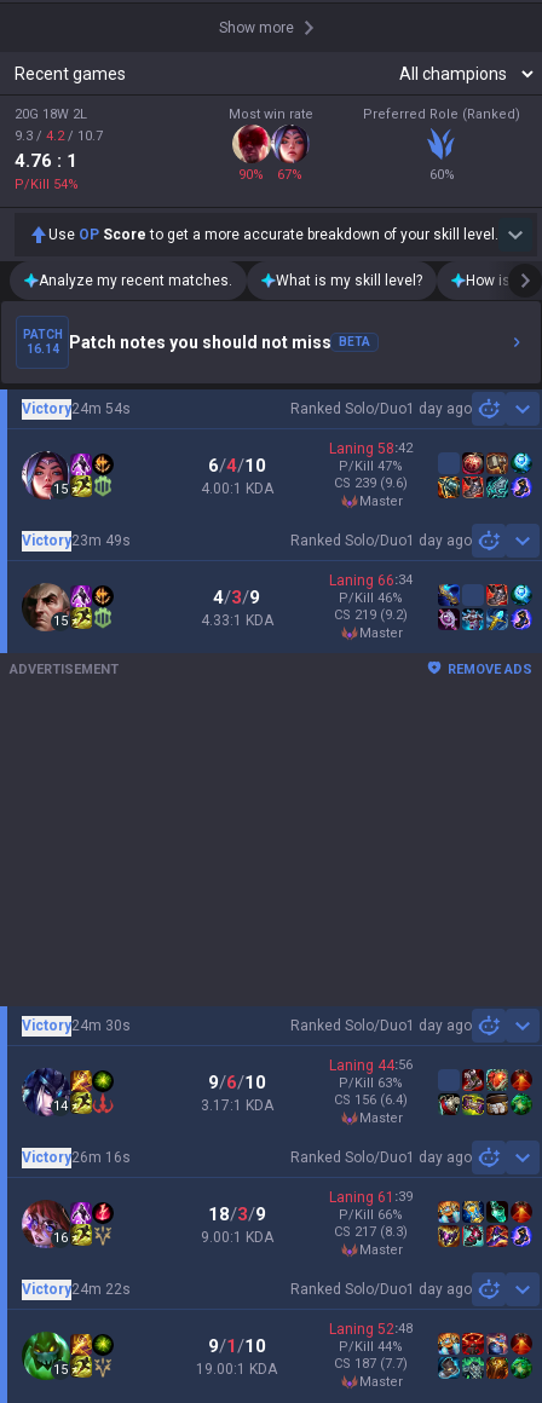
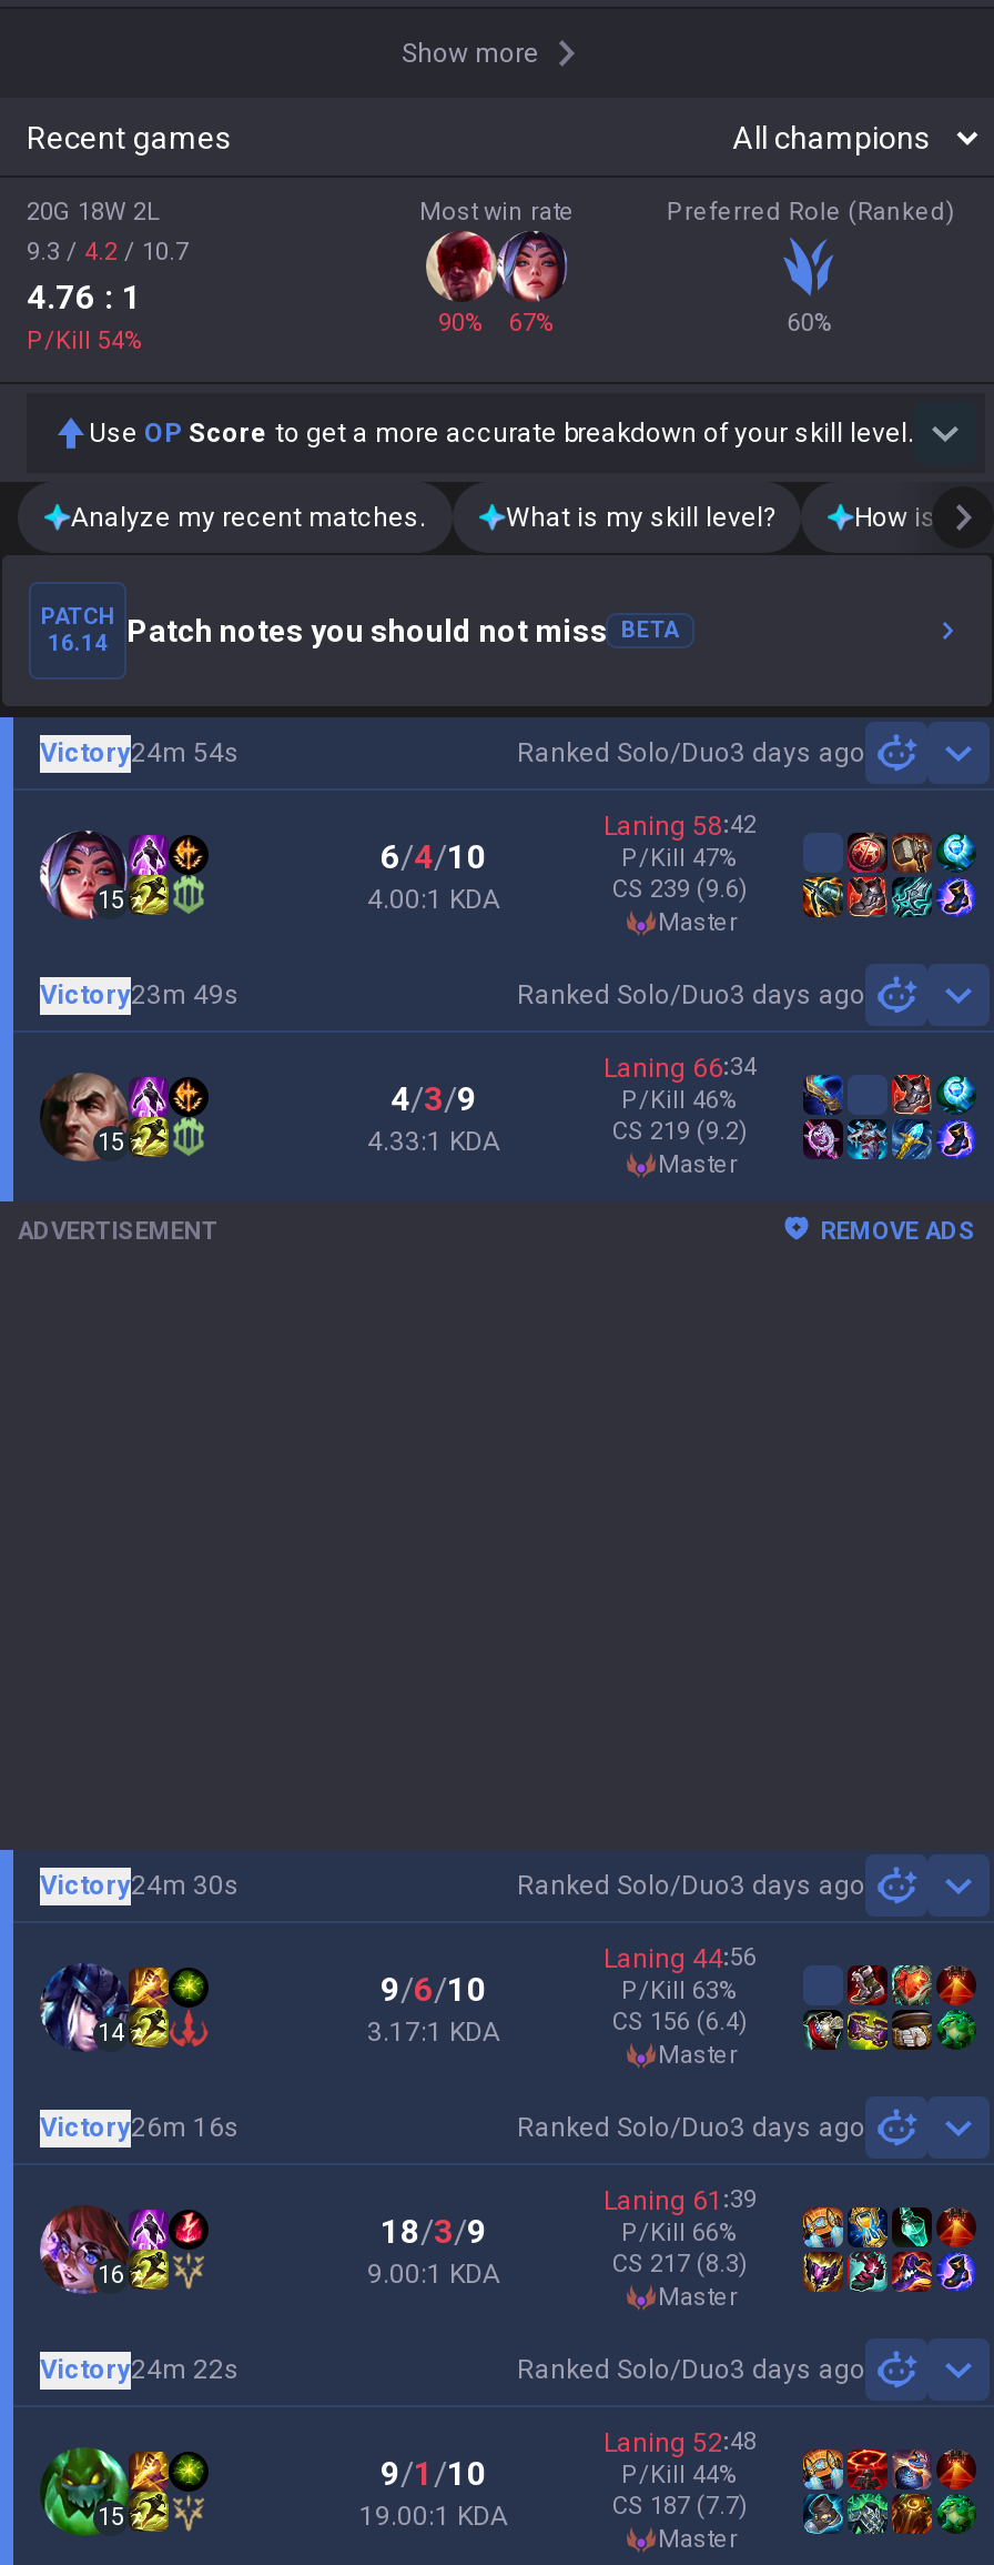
[290,400,472,417] Ranked Solo/Duo1 day ago -> [517,736,865,768] Ranked Solo/Duo3 days ago
[290,532,472,549] Ranked Solo/Duo1 day ago -> [517,978,865,1010] Ranked Solo/Duo3 days ago
[290,1017,472,1034] Ranked Solo/Duo1 day ago -> [517,1869,865,1901] Ranked Solo/Duo3 days ago
[290,1148,472,1166] Ranked Solo/Duo1 day ago -> [517,2111,865,2143] Ranked Solo/Duo3 days ago
[290,1280,472,1298] Ranked Solo/Duo1 day ago -> [517,2353,865,2385] Ranked Solo/Duo3 days ago

